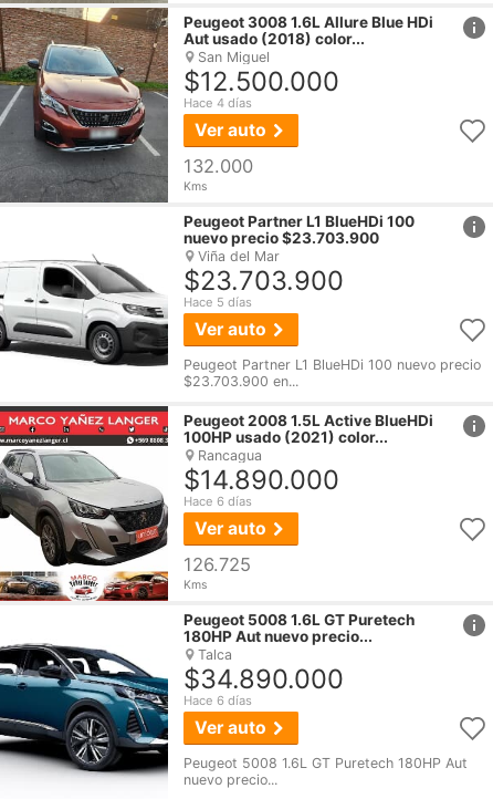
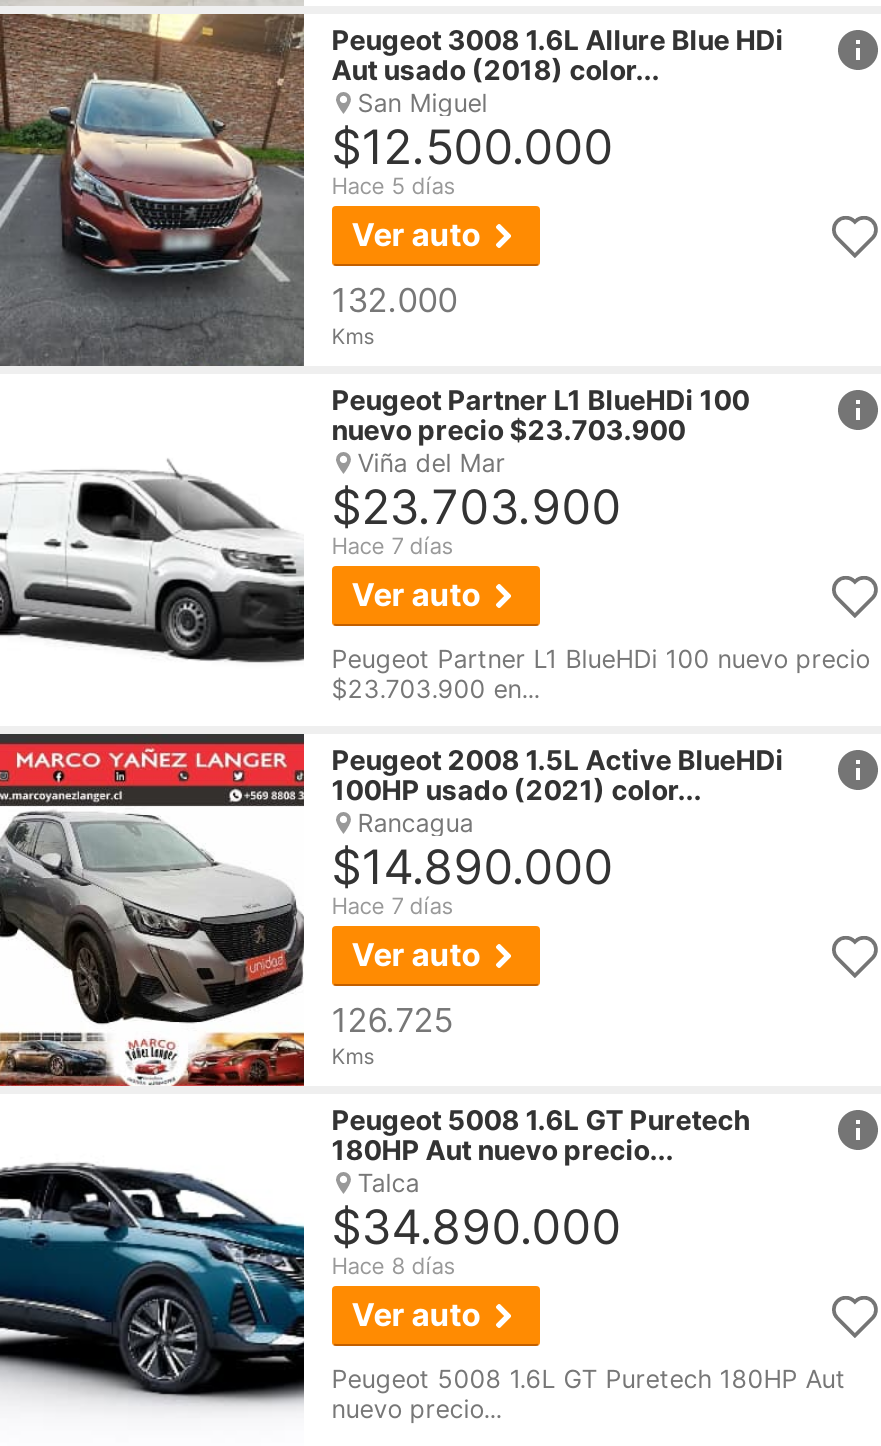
[183,96,252,111] Hace 4 días -> [332,173,456,201] Hace 5 días
[183,295,252,310] Hace 5 días -> [332,533,454,561] Hace 7 días
[183,494,252,509] Hace 6 días -> [332,893,454,921] Hace 7 días
[183,693,252,709] Hace 6 días -> [332,1253,456,1281] Hace 8 días

